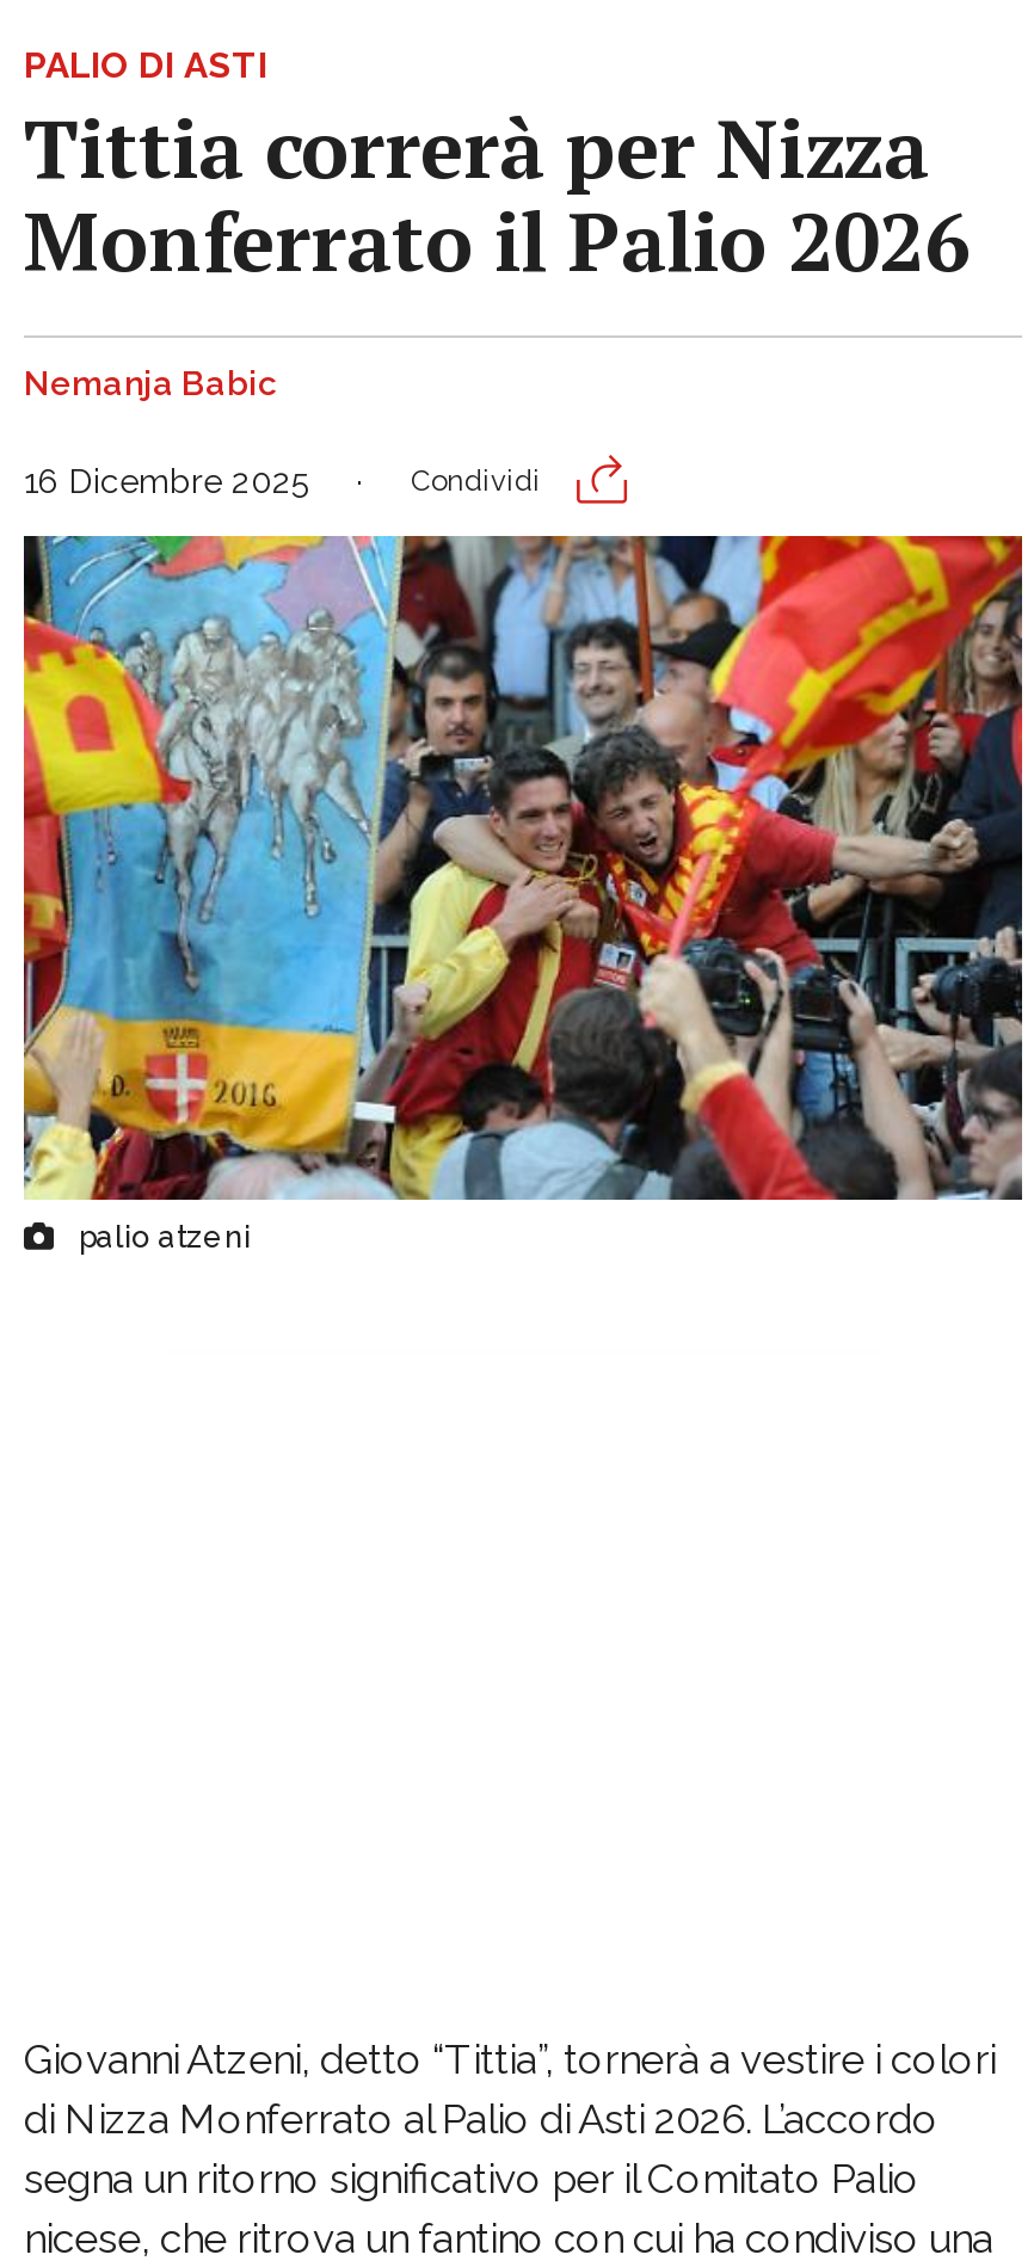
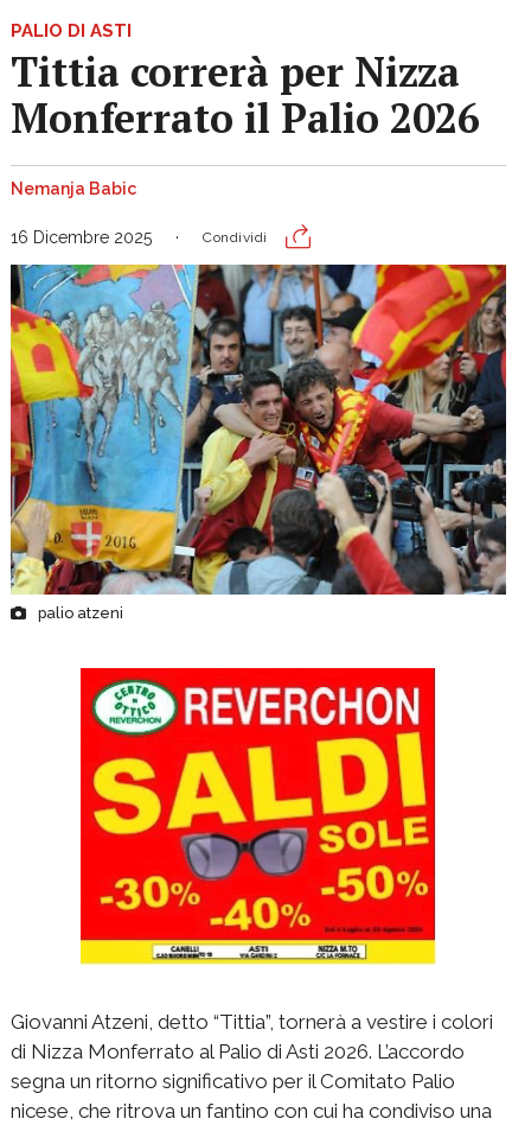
none -> [79,667,437,966] [image]

